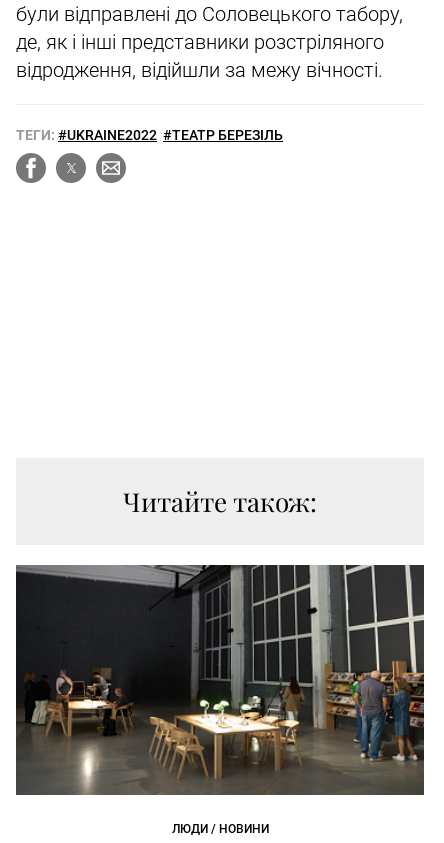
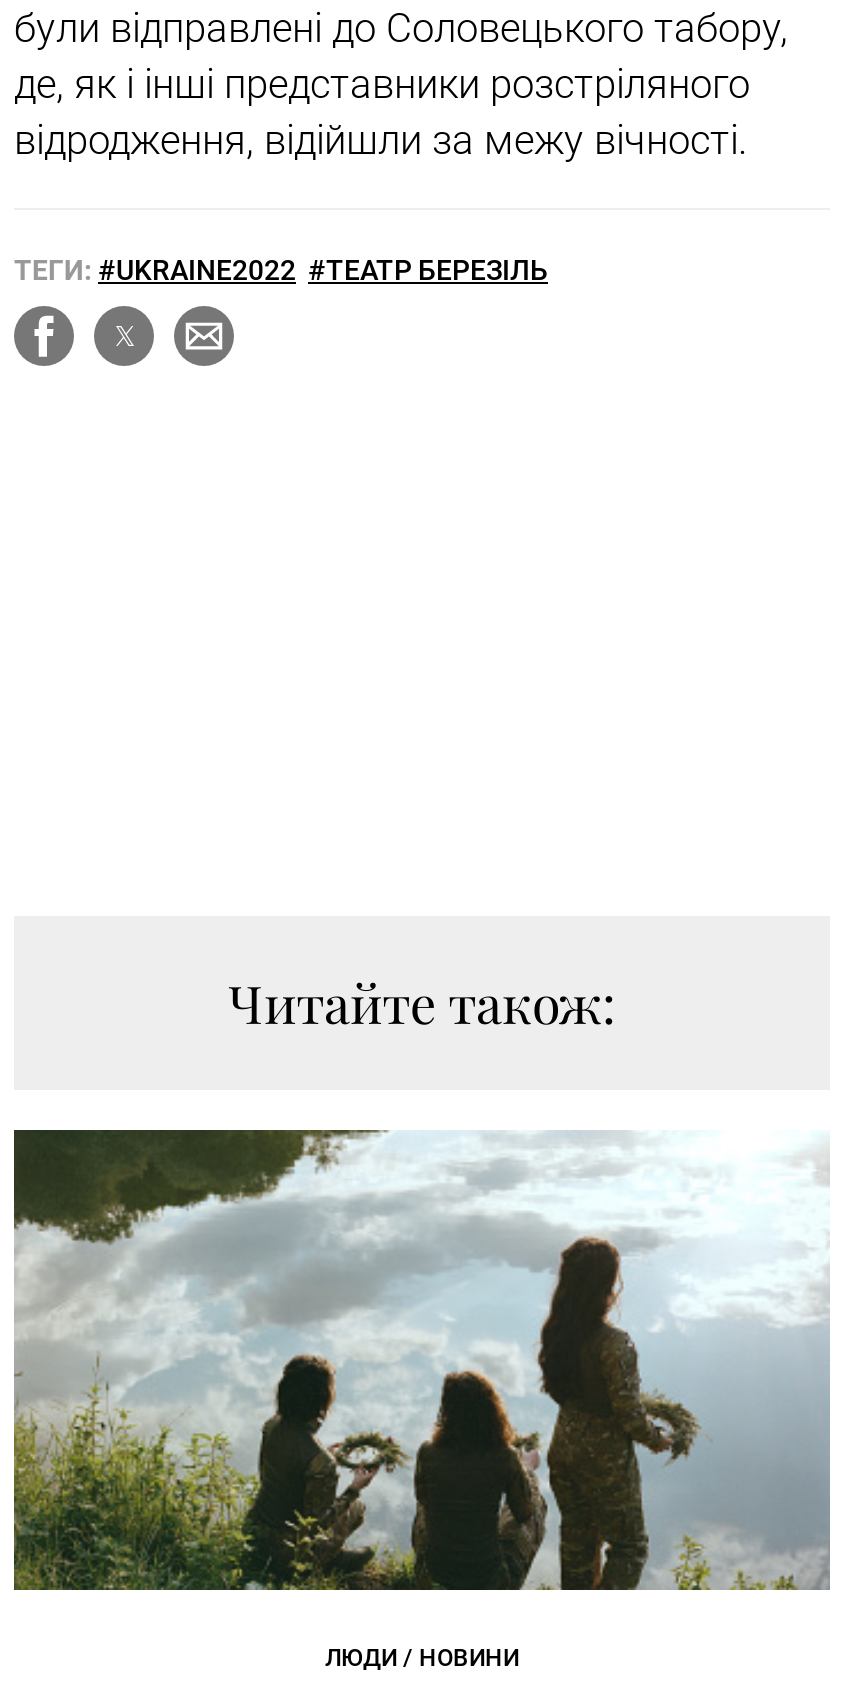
[15,564,425,795] [image] -> [12,1128,830,1590] [image]

